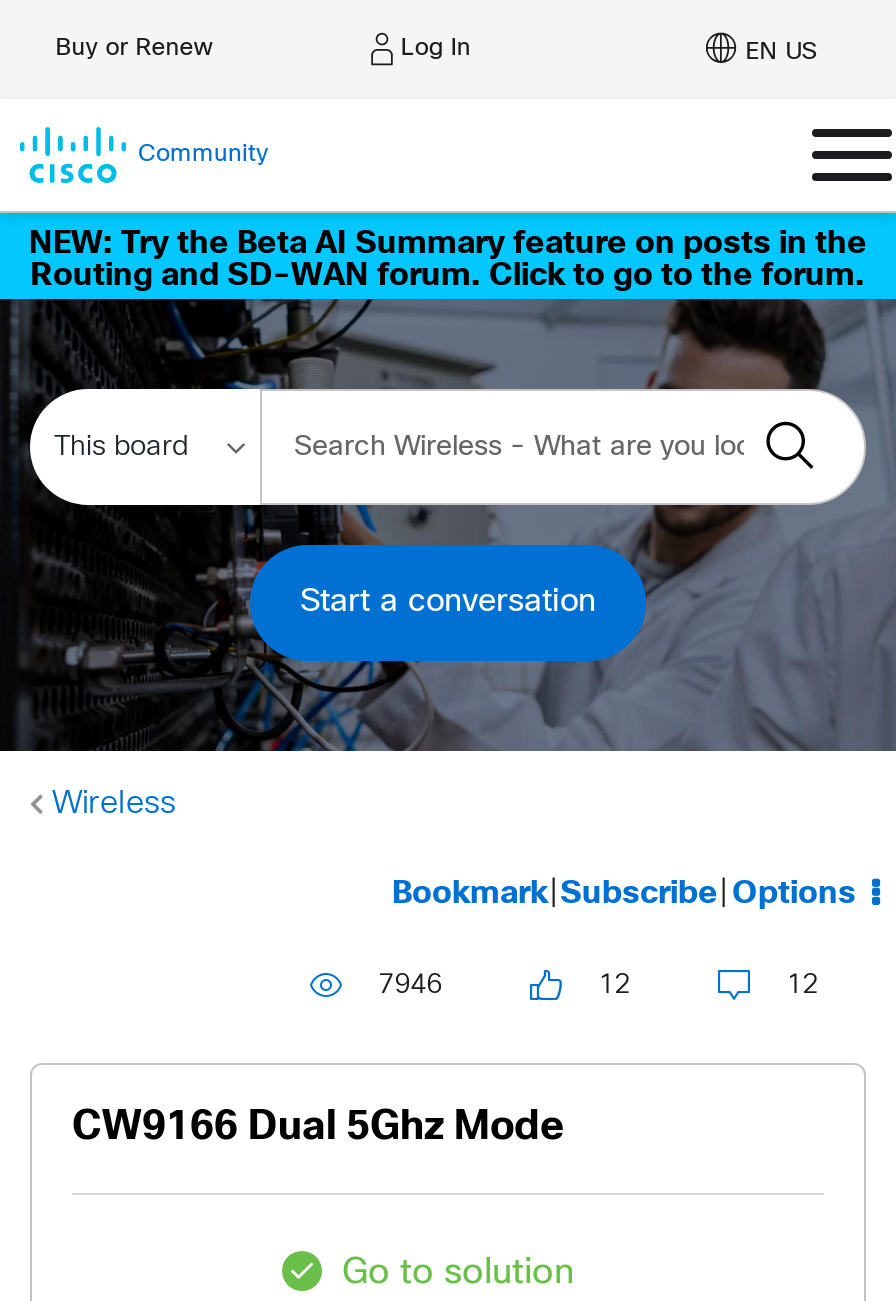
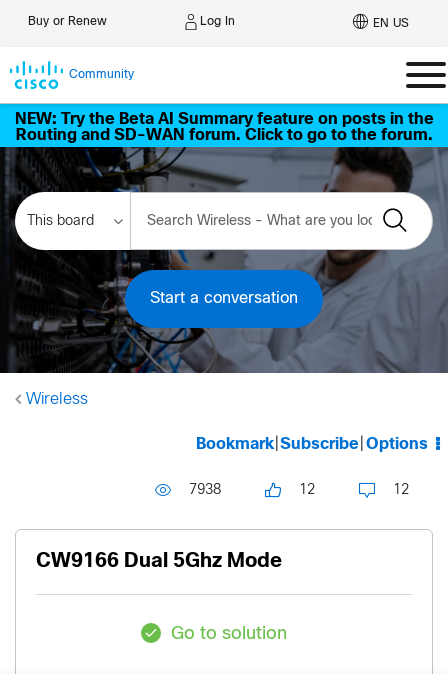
[378,973,442,999] 7946 -> [189,484,221,497] 7938

